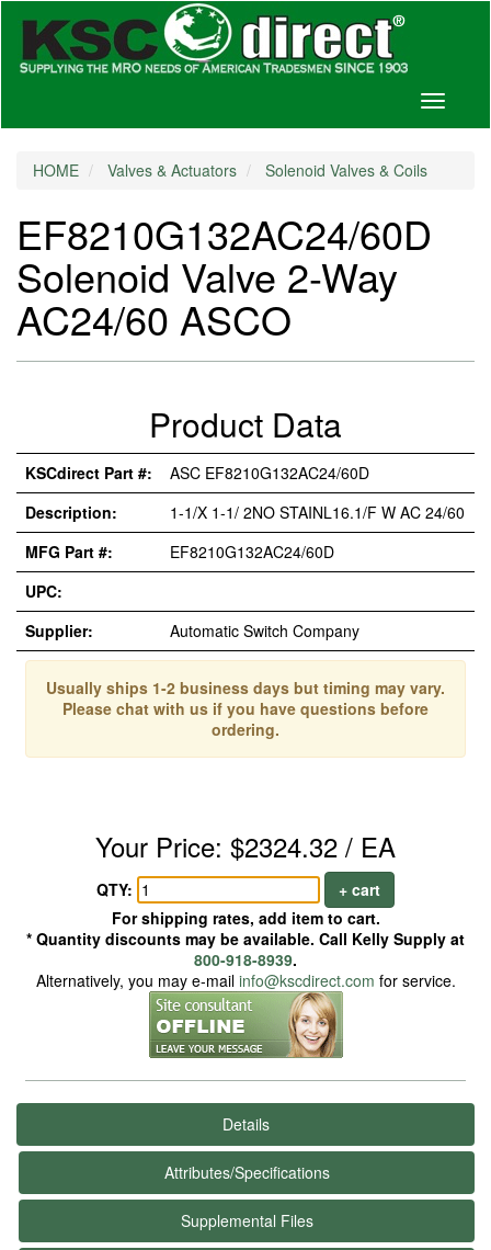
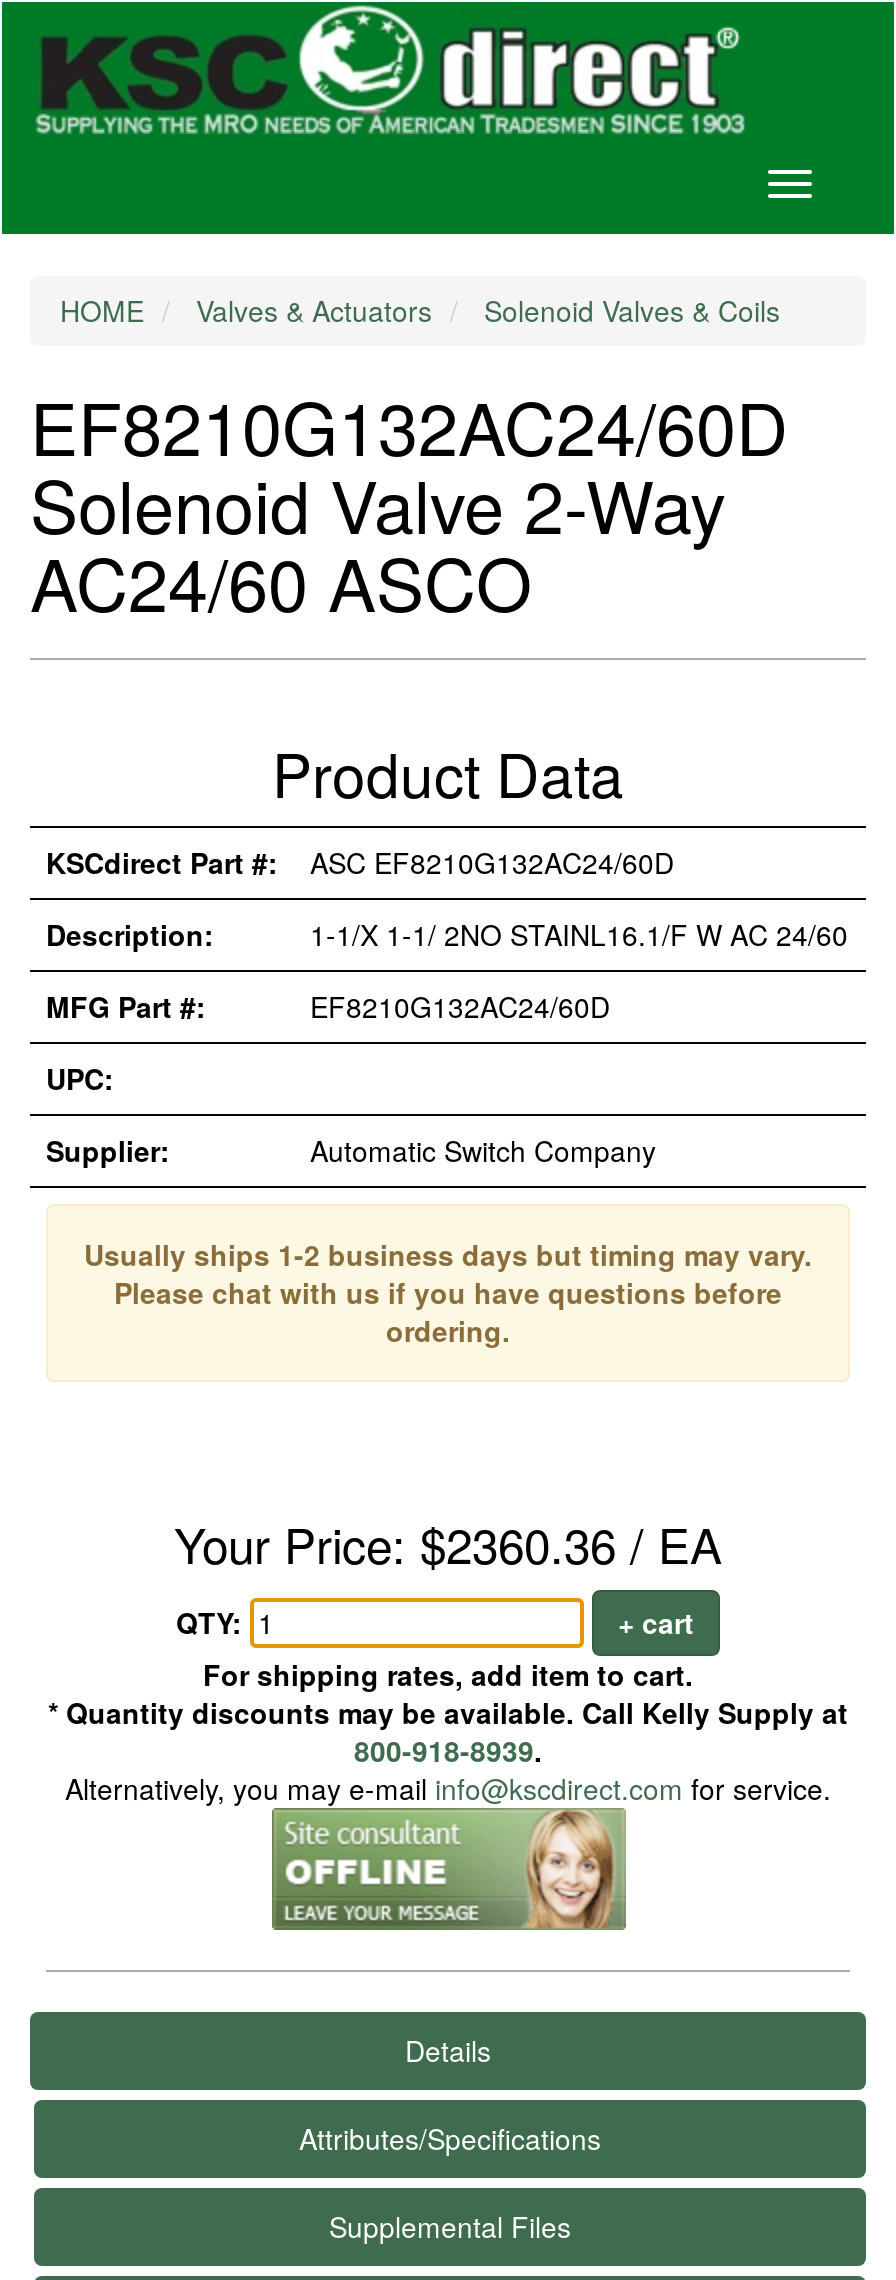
[95,827,396,865] Your Price: $2324.32 / EA -> [174,1508,722,1578] Your Price: $2360.36 / EA

